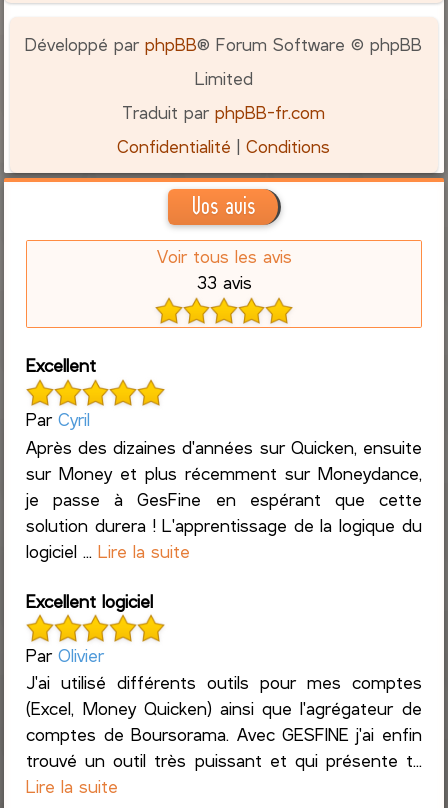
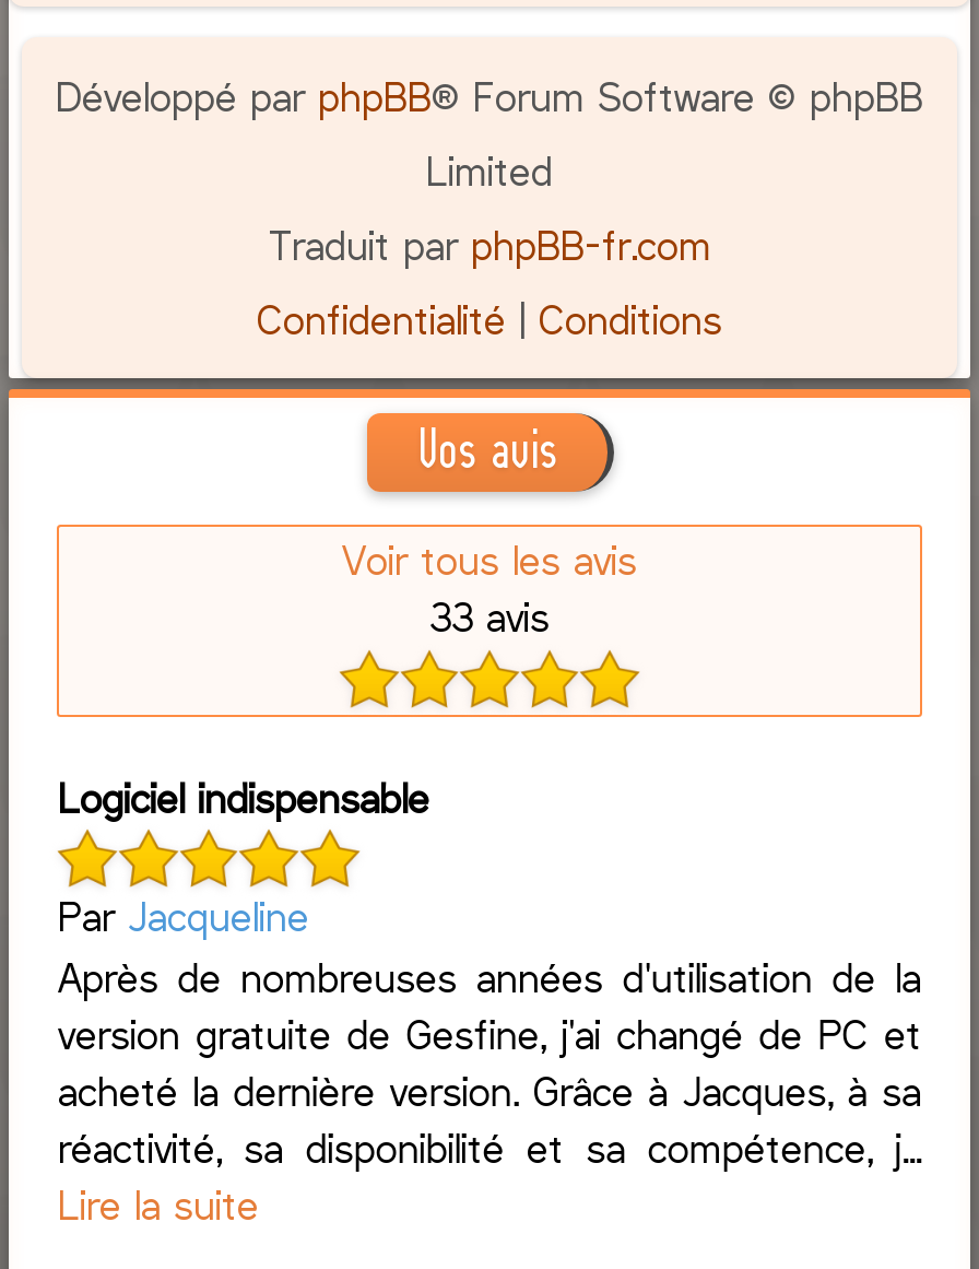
[26,354,422,771] Excellent | Par Cyril | Après des dizaines d'années sur Quicken, ensuite | sur Money et plus récemment sur Moneydance, | je passe à GesFine en espérant que cette | solution durera ! L'apprentissage de la logique du | logiciel ... Lire la suite | Excellent logiciel | Par Olivier | J'ai utilisé différents outils pour mes comptes | (Excel, Money Quicken) ainsi que l'agrégateur de | comptes de Boursorama. Avec GESFINE j'ai enfin | trouvé un outil très puissant et qui présente t... -> [58,775,921,1171] Logiciel indispensable | Par Jacqueline | Après de nombreuses années d'utilisation de la | version gratuite de Gesfine, j'ai changé de PC et | acheté la dernière version. Grâce à Jacques, à sa | réactivité, sa disponibilité et sa compétence, j...

